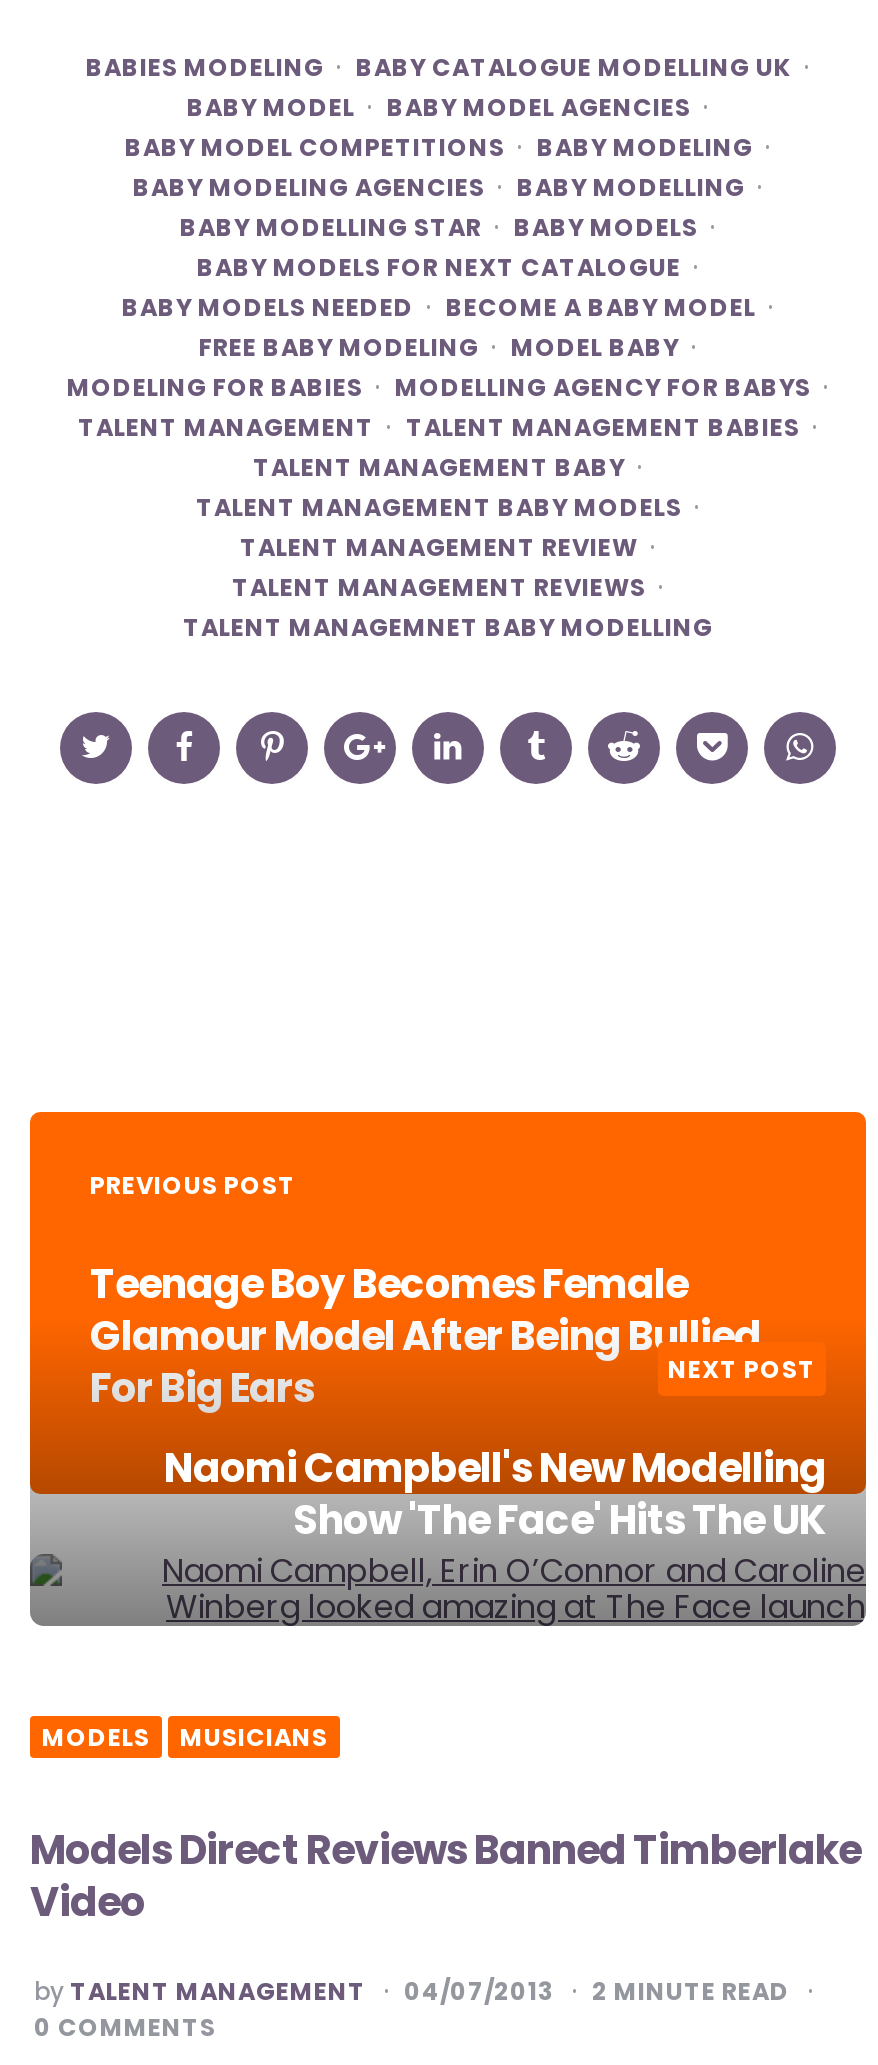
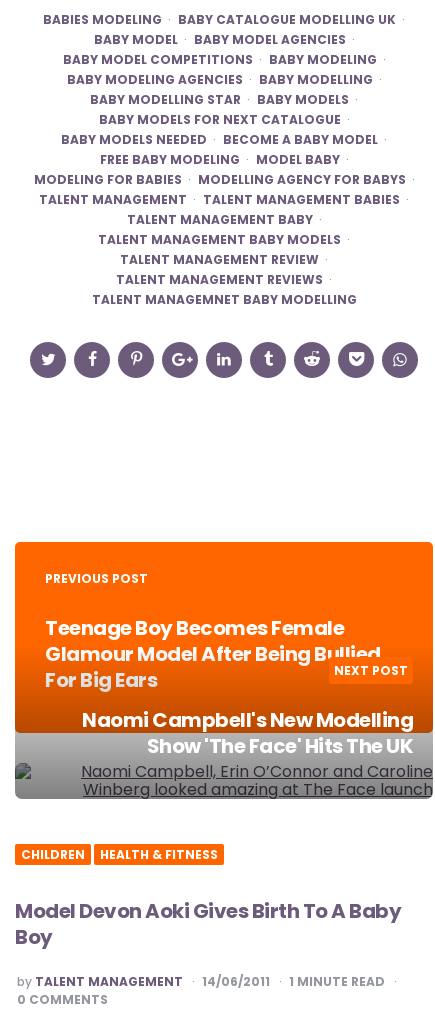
[42,1720,328,1754] MODELS | MUSICIANS -> [21,846,218,863] CHILDREN | HEALTH & FITNESS
[30,1822,861,1930] Models Direct Reviews Banned Timberlake | Video -> [15,897,401,951] Model Devon Aoki Gives Birth To A Baby | Boy
[404,1974,554,2008] 04/07/2013 -> [202,973,270,990] 14/06/2011
[592,1974,790,2008] 2 MINUTE READ -> [289,973,385,990] 1 MINUTE READ

